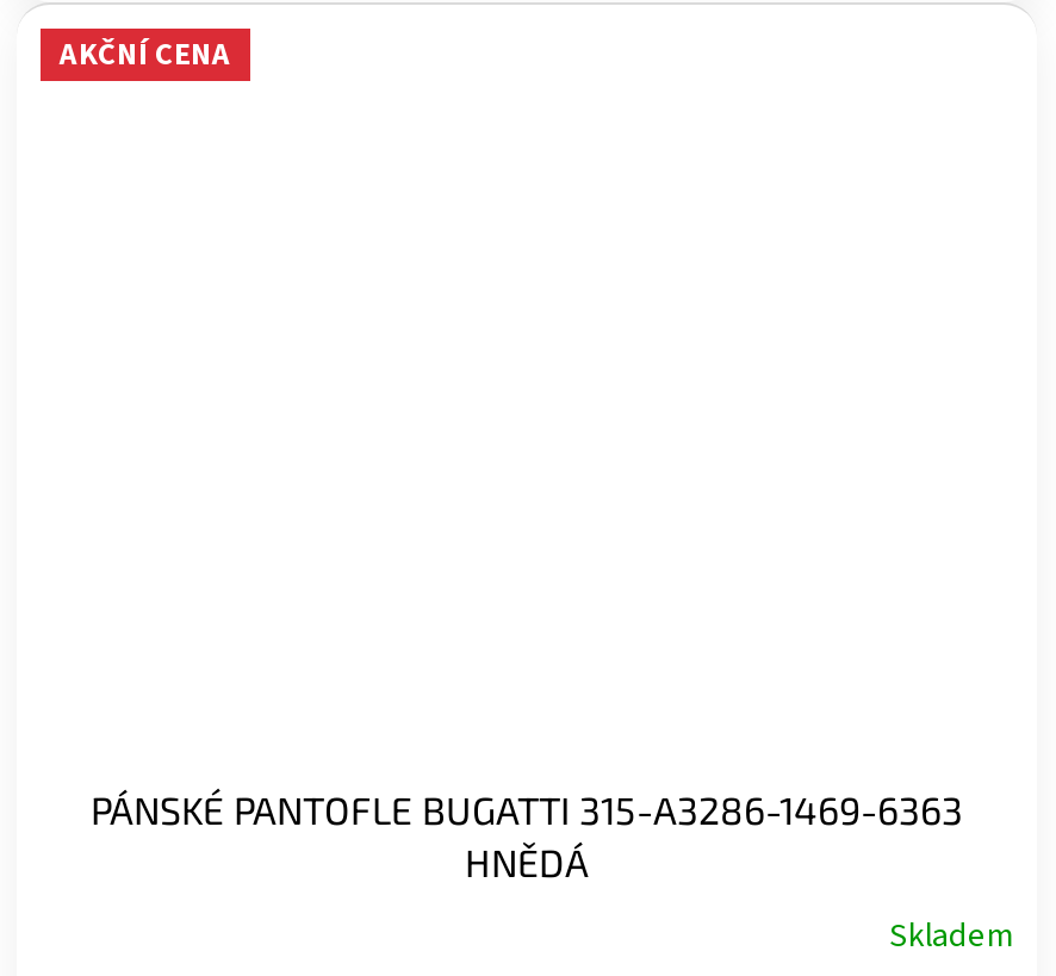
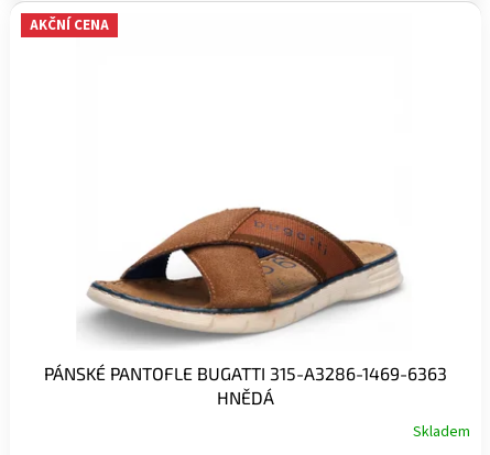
none -> [80,206,404,346] [image]

